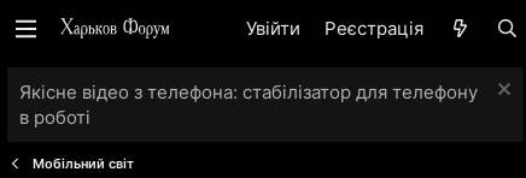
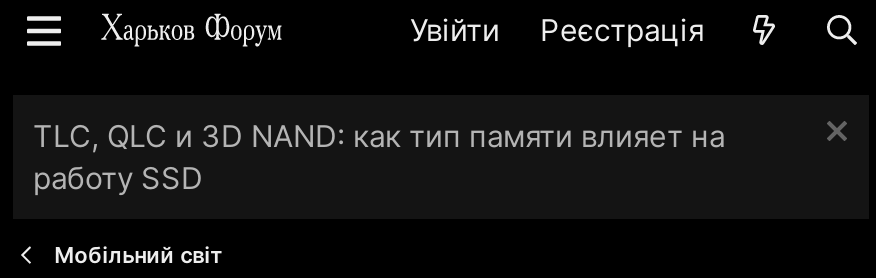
[19,81,478,129] Якісне відео з телефона: стабілізатор для телефону | в роботі -> [33,117,725,197] TLC, QLC и 3D NAND: как тип памяти влияет на | работу SSD

